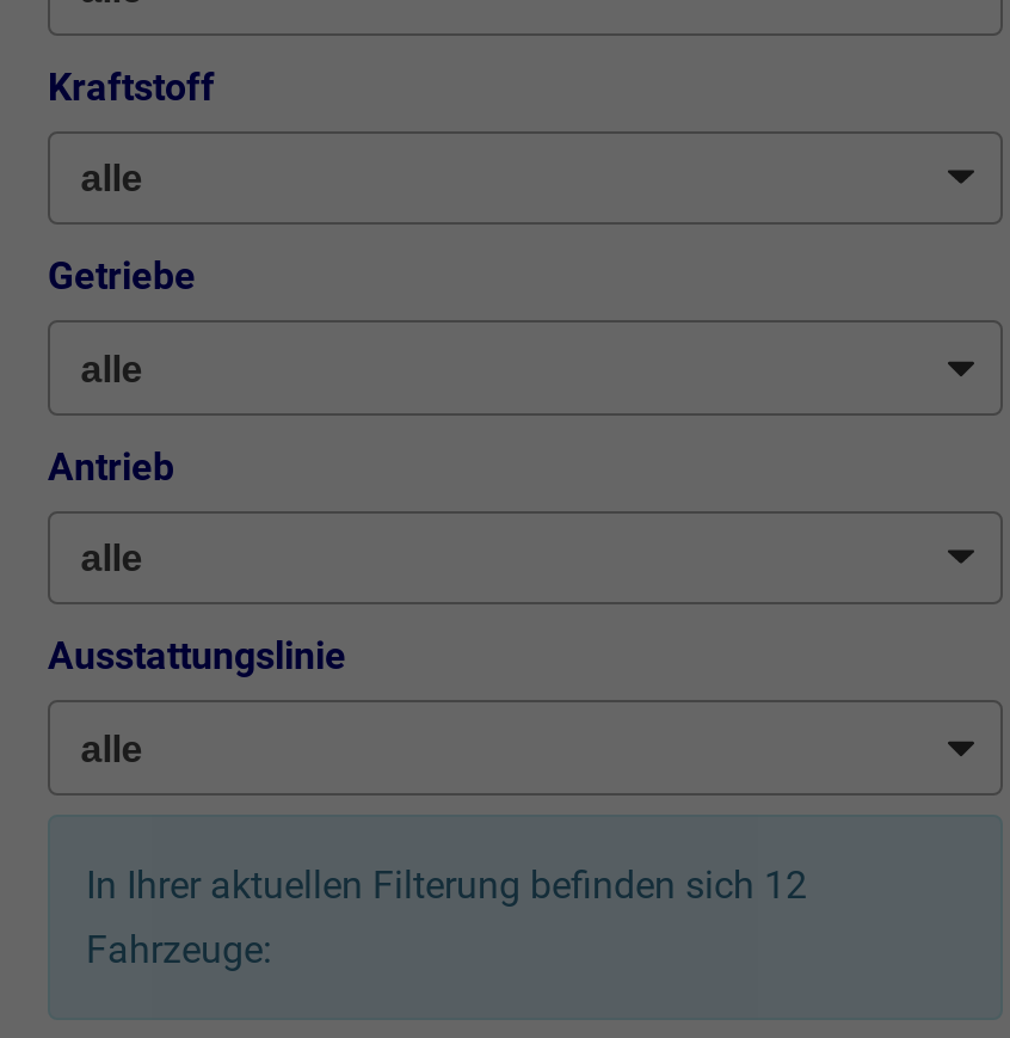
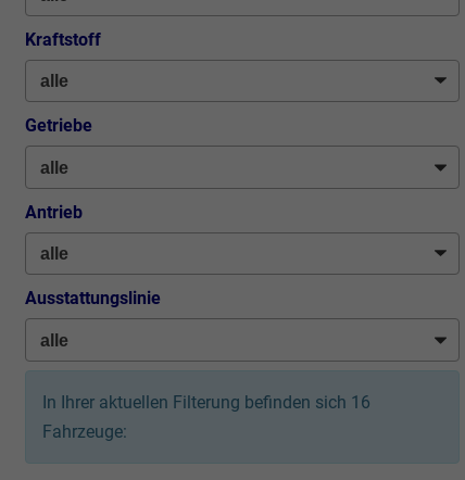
[86,862,807,908] In Ihrer aktuellen Filterung befinden sich 12 -> [42,392,370,413] In Ihrer aktuellen Filterung befinden sich 16

